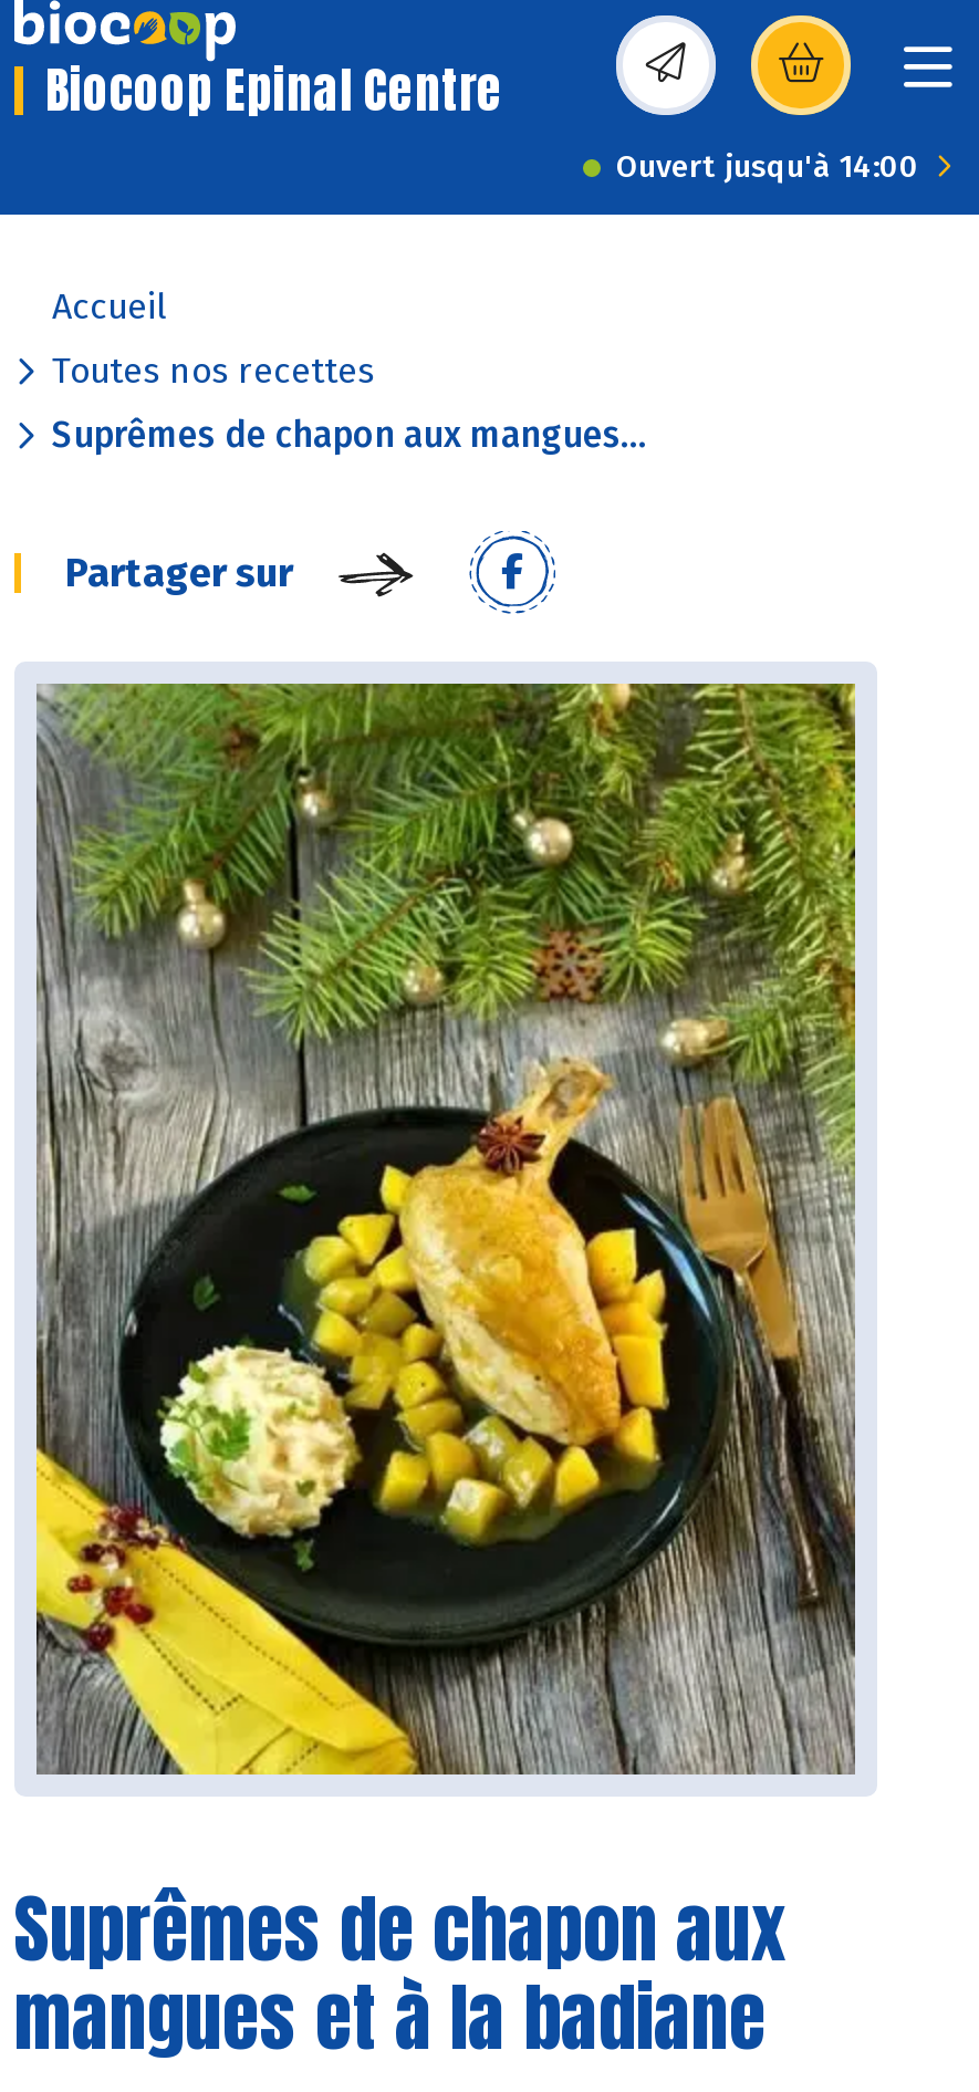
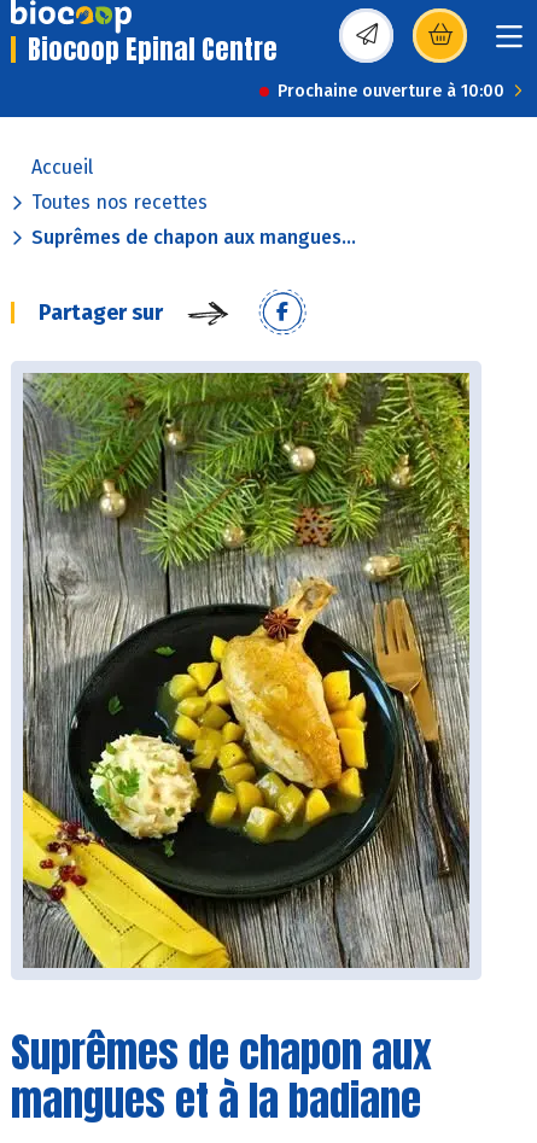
[616,148,919,186] Ouvert jusqu'à 14:00 -> [278,81,504,101] Prochaine ouverture à 10:00

